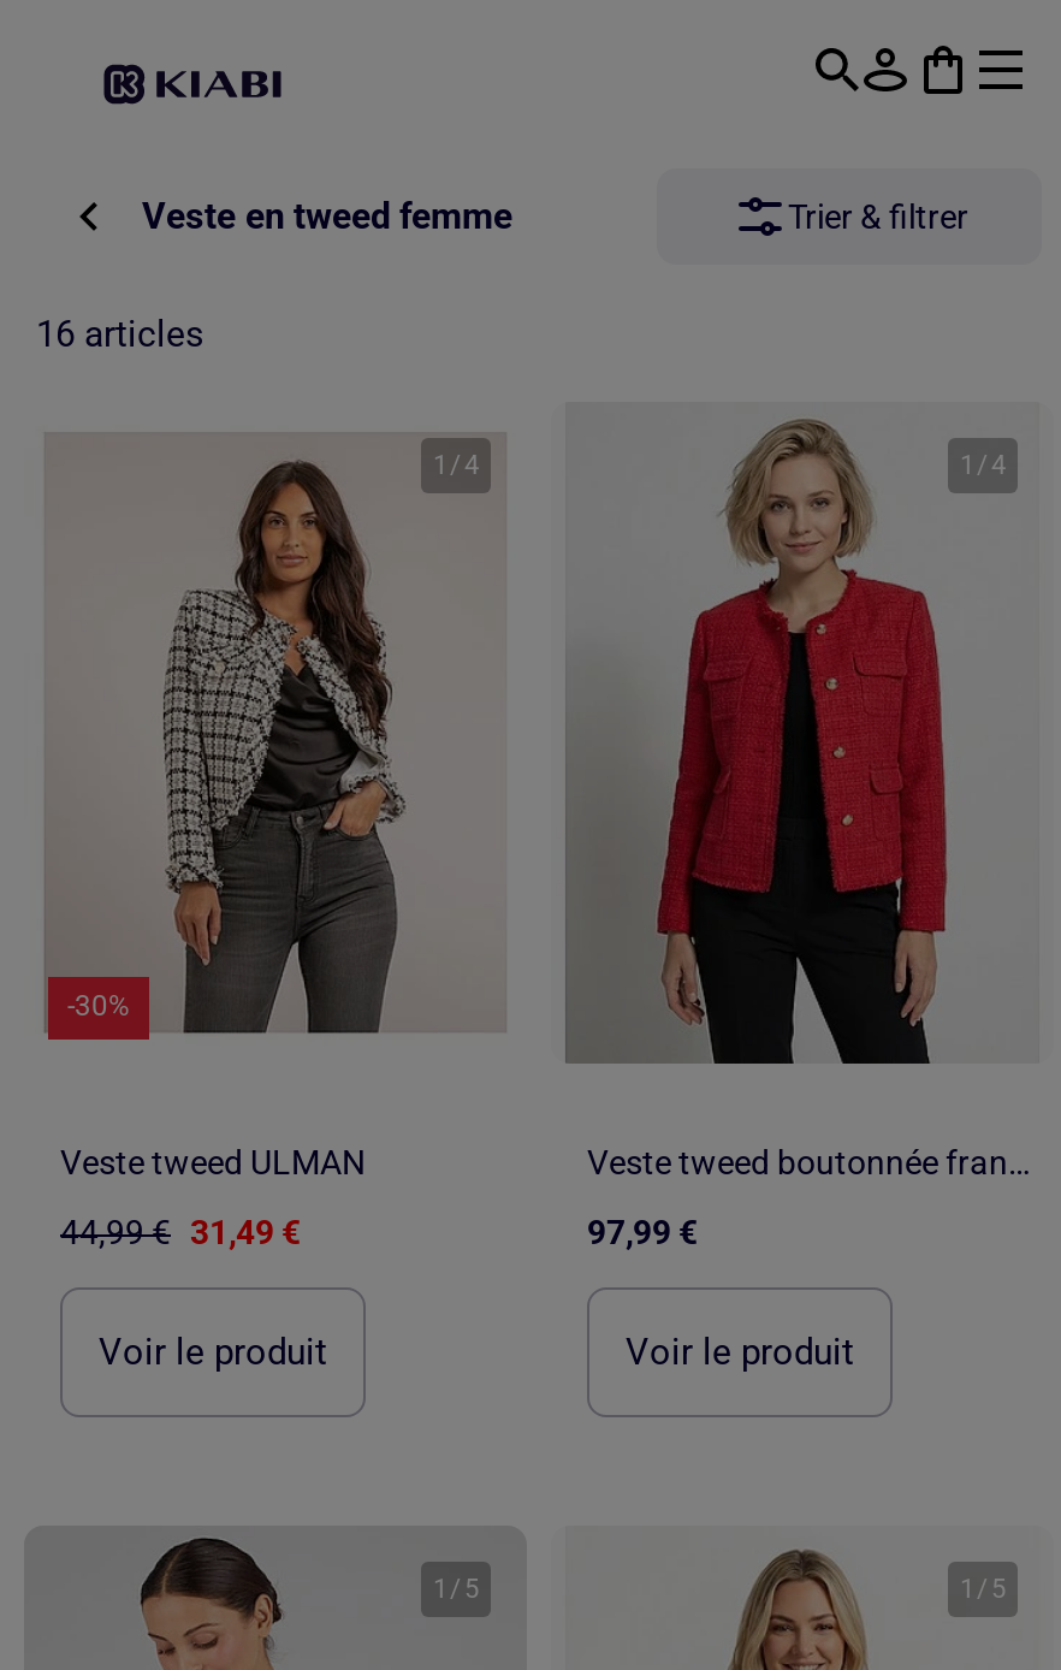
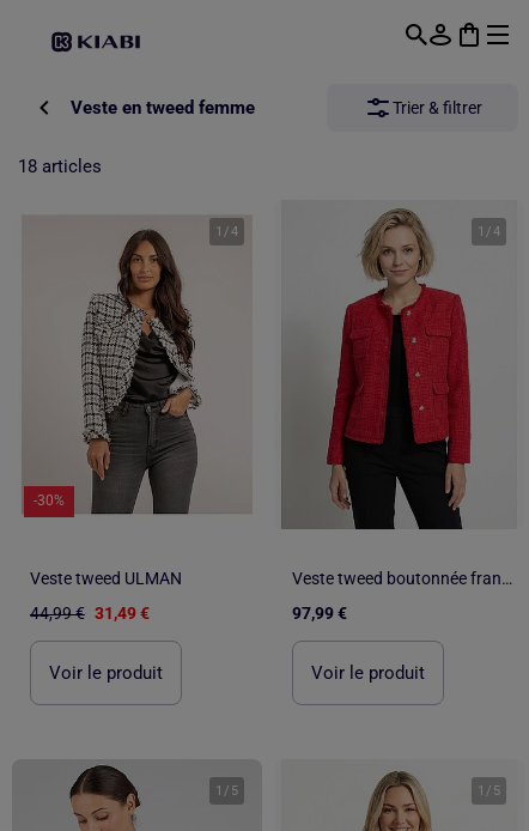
[36,313,205,356] 16 articles -> [18,156,102,177] 18 articles

